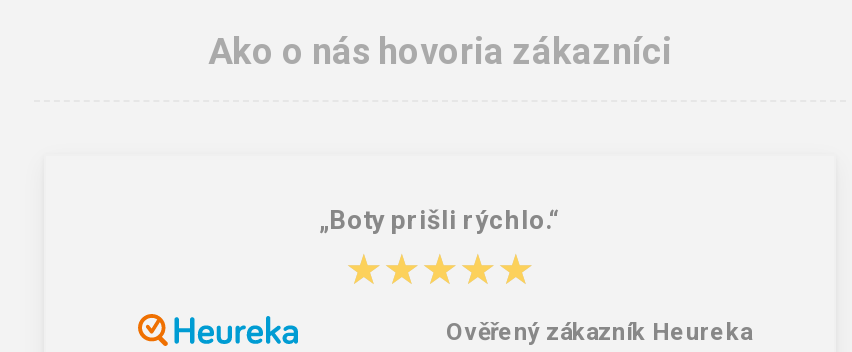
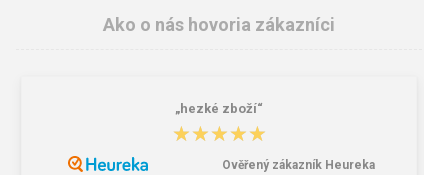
[319,206,561,236] „Boty prišli rýchlo.“ -> [175,102,263,117] „hezké zboží“

